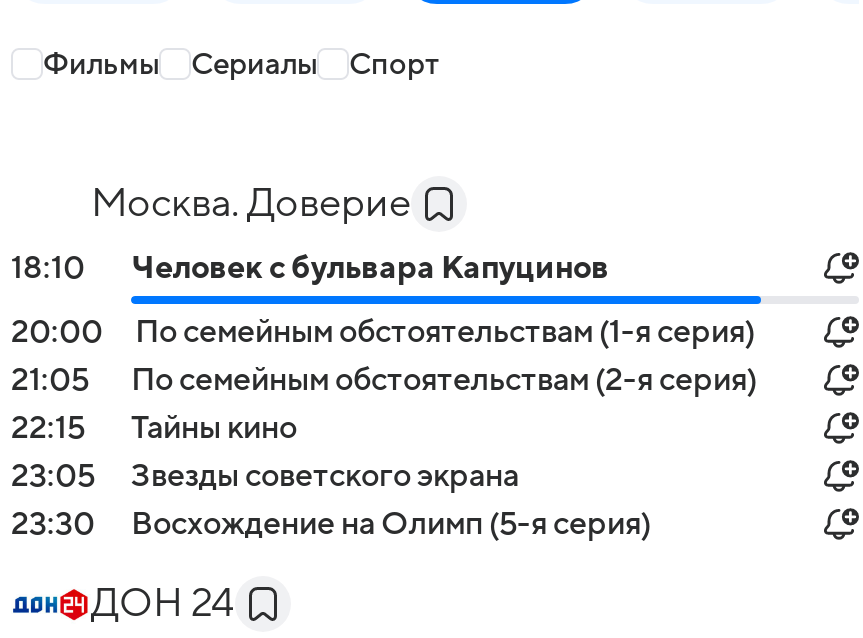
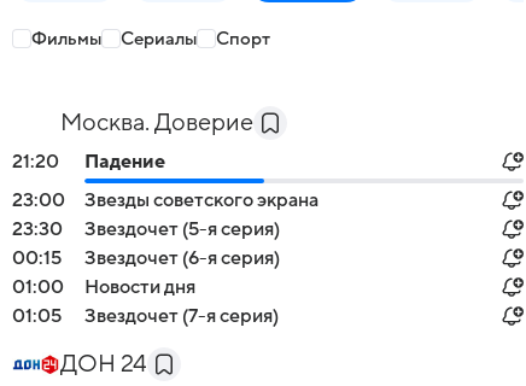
[11,250,609,286] 18:10 | Человек с бульвара Капуцинов -> [12,151,165,172] 21:20 | Падение
[11,314,757,494] 20:00 | По семейным обстоятельствам (1-я серия) | 21:05 | По семейным обстоятельствам (2-я серия) | 22:15 | Тайны кино | 23:05 -> [12,189,65,211] 23:00
moved [11,458,519,542] -> [12,189,318,240]: Звезды советского экрана | 23:30
[131,506,651,542] Восхождение на Олимп (5-я серия) -> [12,218,280,327] Звездочет (5-я серия) | 00:15 | Звездочет (6-я серия) | 01:00 | Новости дня | 01:05 | Звездочет (7-я серия)

